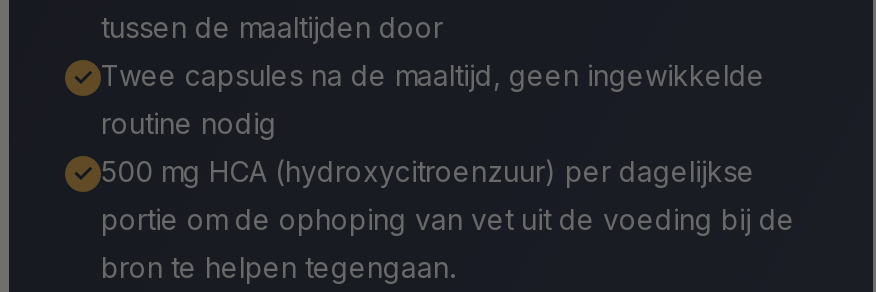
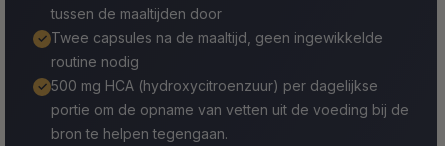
[101,202,795,236] portie om de ophoping van vet uit de voeding bij de -> [51,101,409,118] portie om de opname van vetten uit de voeding bij de

